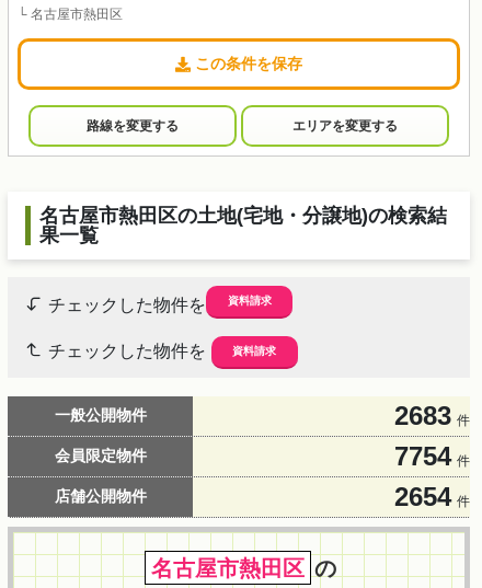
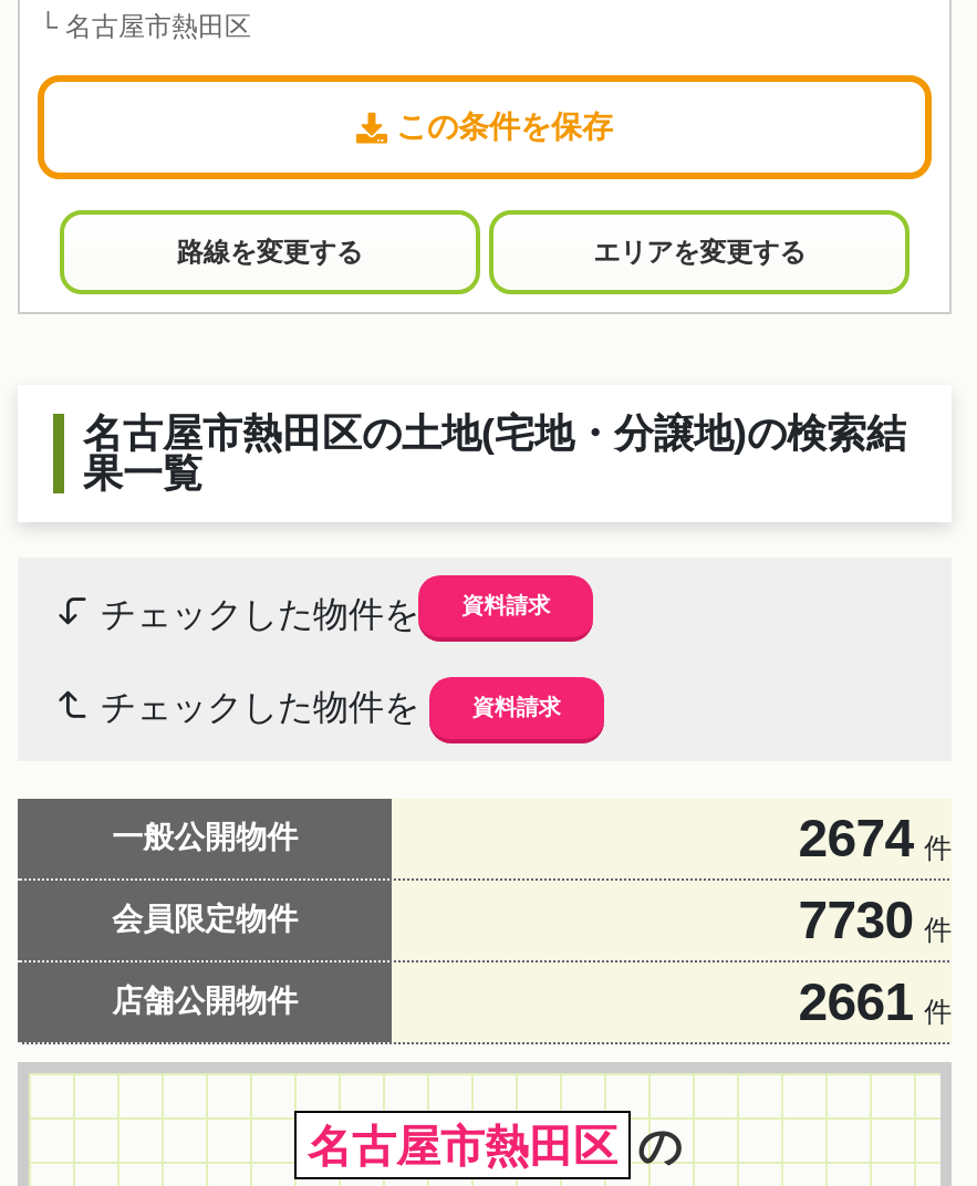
[394,400,470,430] 2683 件 -> [798,807,951,866] 2674 件
[394,441,470,470] 7754 件 -> [798,888,951,948] 7730 件
[394,481,470,511] 2654 件 -> [798,970,951,1030] 2661 件

